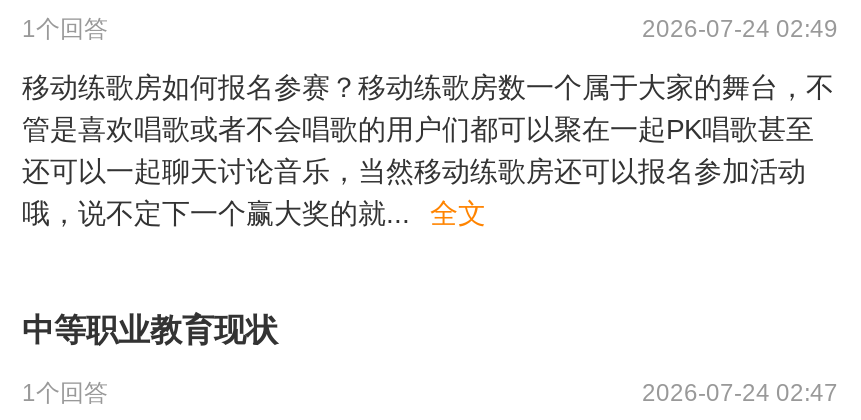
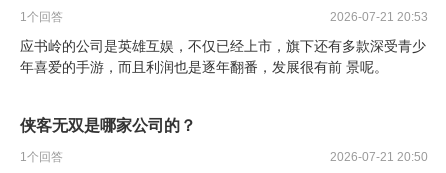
[642,15,838,43] 2026-07-24 02:49 -> [330,10,428,24] 2026-07-21 20:53
[22,71,834,229] 移动练歌房如何报名参赛？移动练歌房数一个属于大家的舞台，不 | 管是喜欢唱歌或者不会唱歌的用户们都可以聚在一起PK唱歌甚至 | 还可以一起聊天讨论音乐，当然移动练歌房还可以报名参加活动 | 哦，说不定下一个赢大奖的就... | 全文 -> [20,38,426,75] 应书岭的公司是英雄互娱，不仅已经上市，旗下还有多款深受青少 | 年喜爱的手游，而且利润也是逐年翻番，发展很有前 景呢。
[22,313,278,347] 中等职业教育现状 -> [20,117,196,134] 侠客无双是哪家公司的？
[642,379,838,407] 2026-07-24 02:47 -> [330,150,428,164] 2026-07-21 20:50

